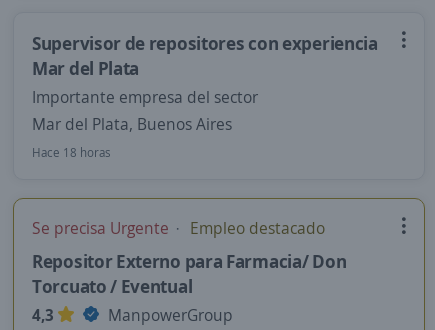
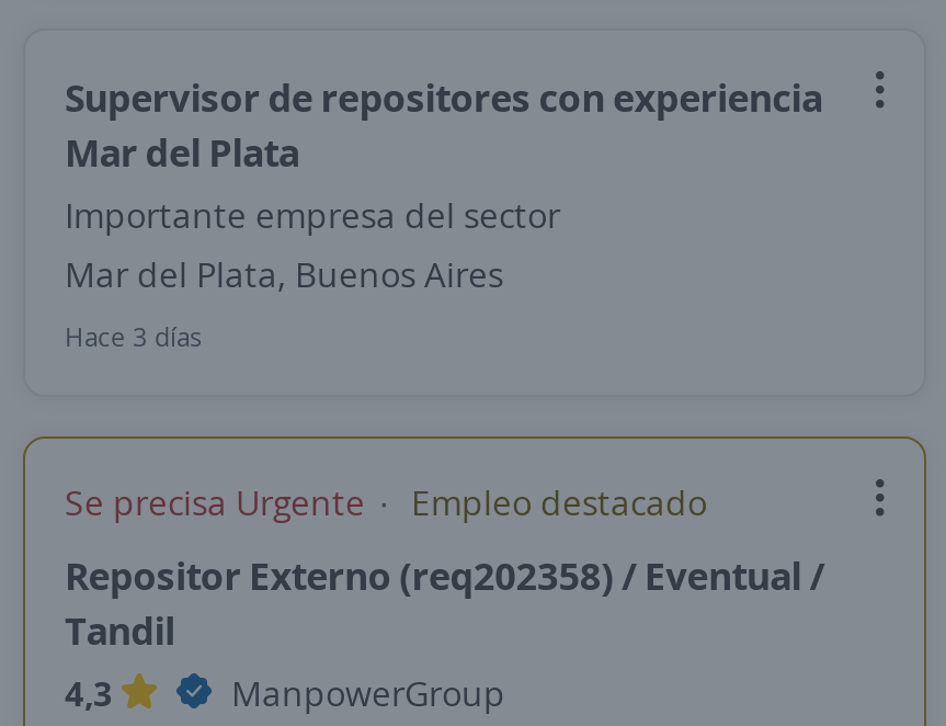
[32,144,111,161] Hace 18 horas -> [65,318,203,355] Hace 3 días
[32,249,346,298] Repositor Externo para Farmacia/ Don | Torcuato / Eventual -> [65,548,824,656] Repositor Externo (req202358) / Eventual / | Tandil

